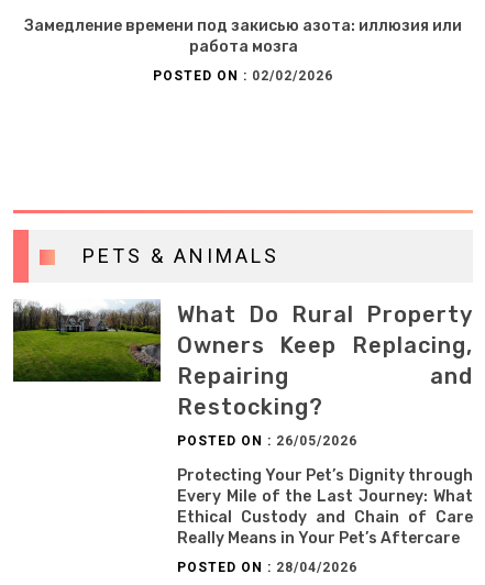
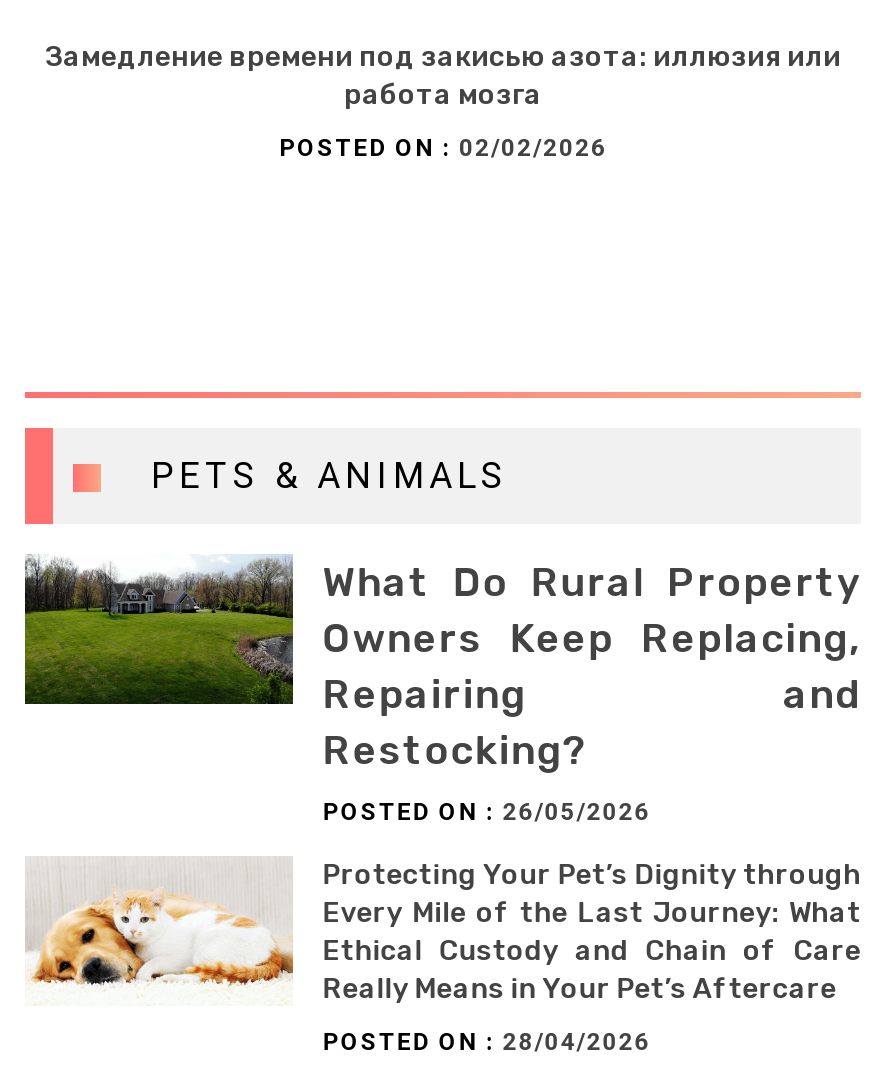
none -> [25,858,295,988] [image]

